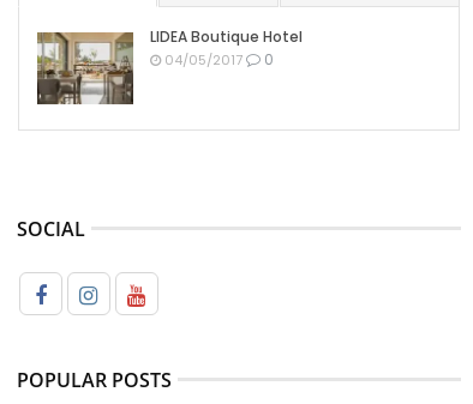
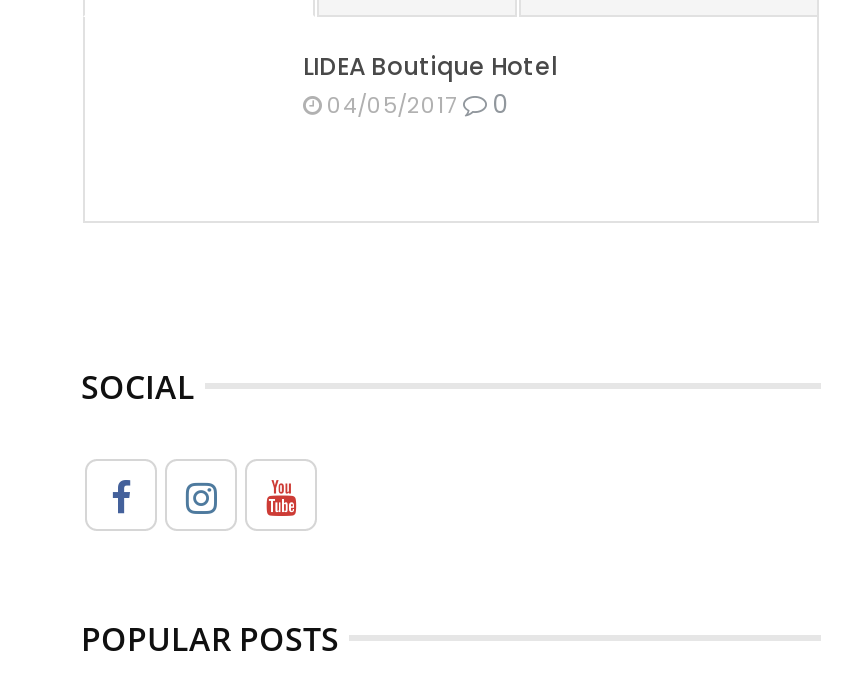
[36,31,134,105] [image] -> none

